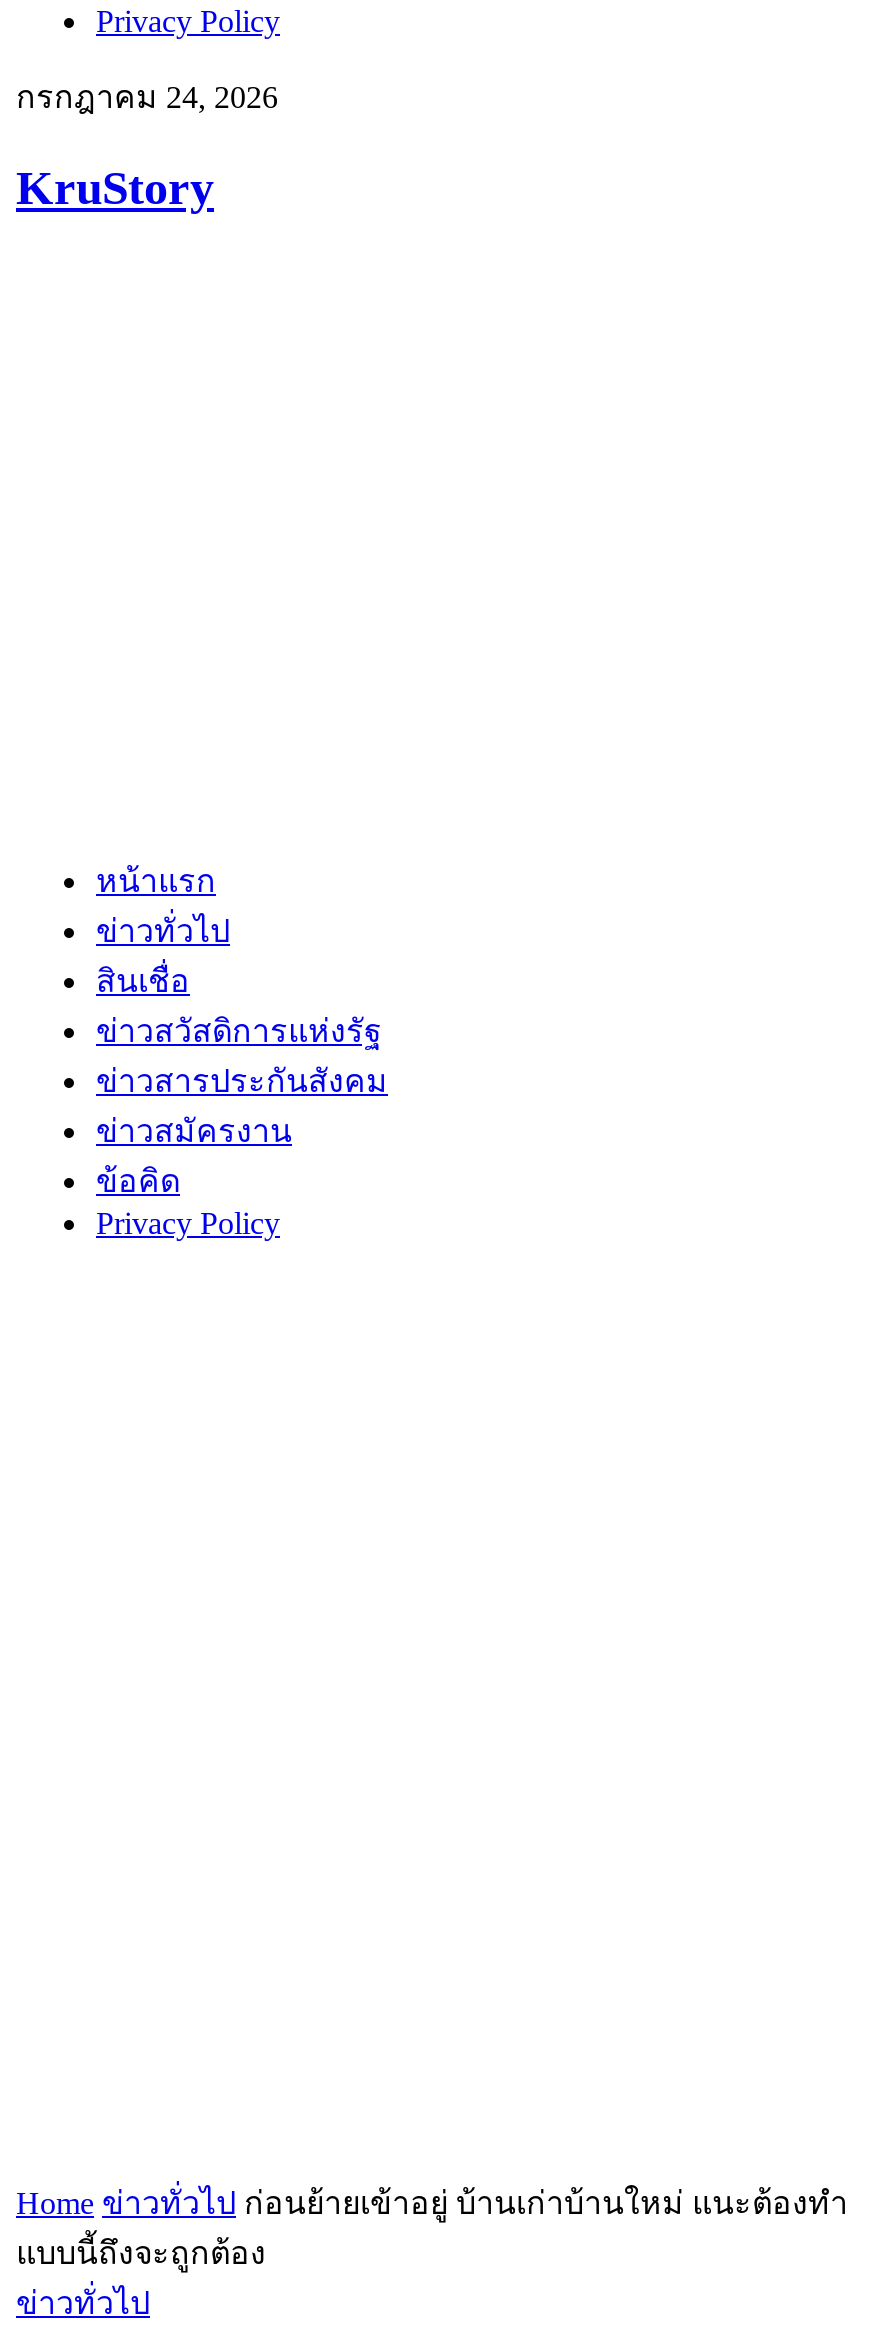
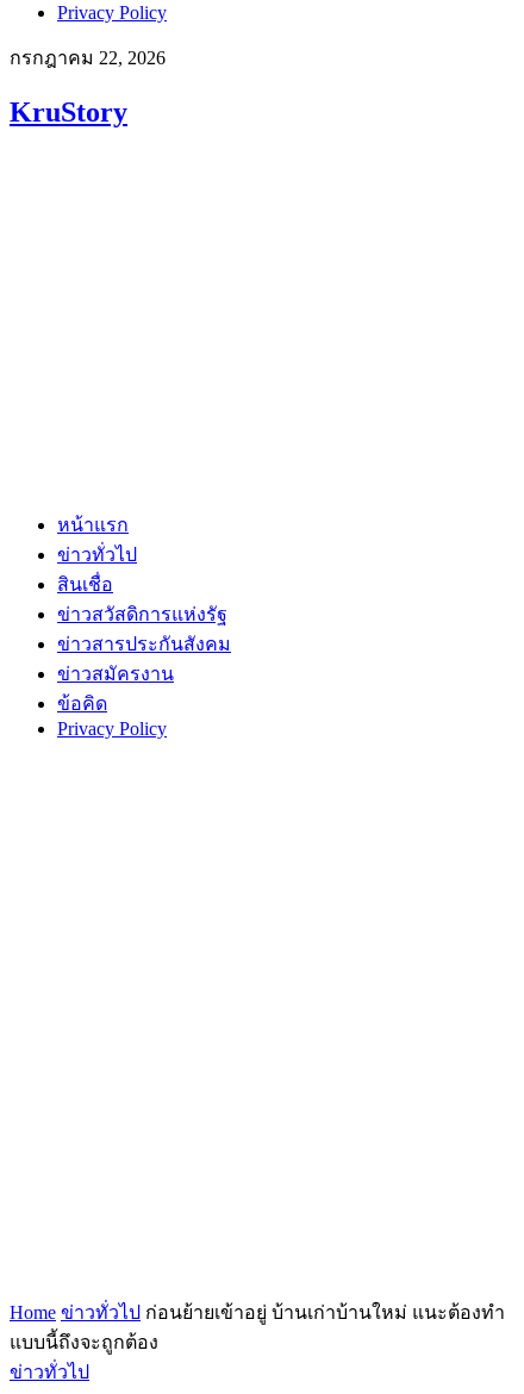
[16,80,278,114] กรกฎาคม 24, 2026 -> [10,48,166,68] กรกฎาคม 22, 2026

